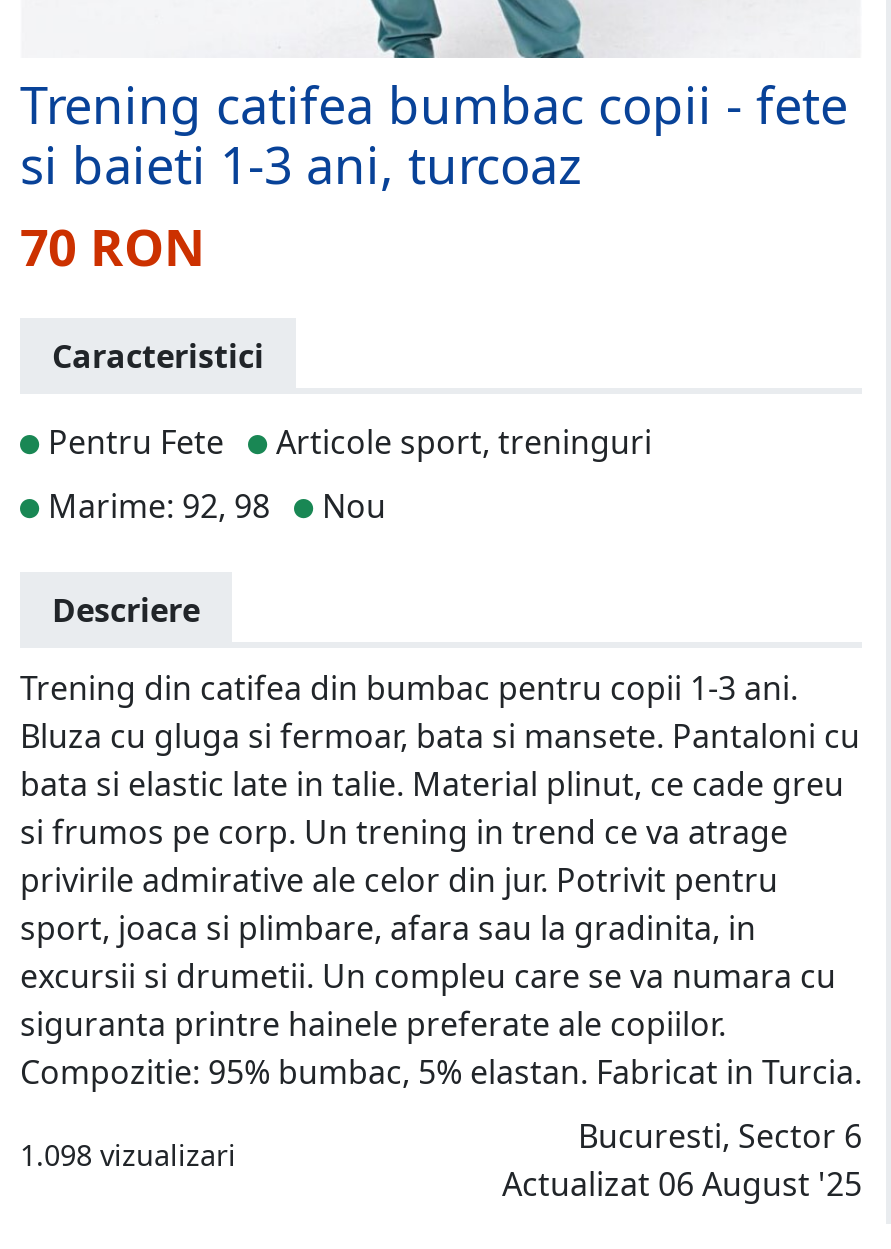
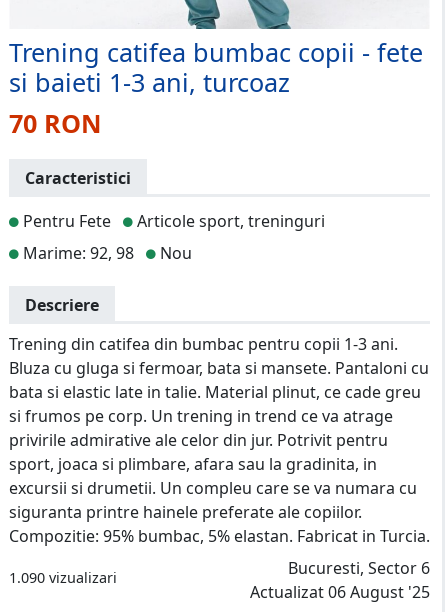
[20,1137,236,1175] 1.098 vizualizari -> [9,568,117,587] 1.090 vizualizari

